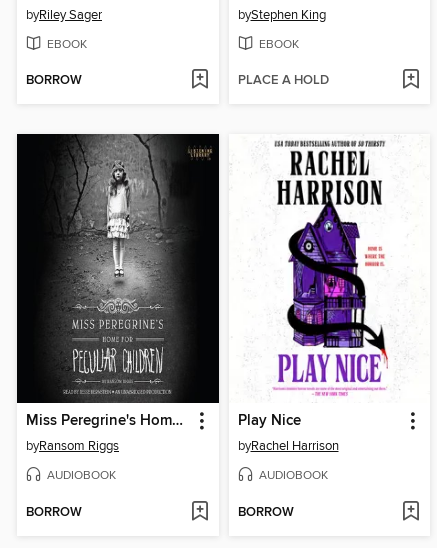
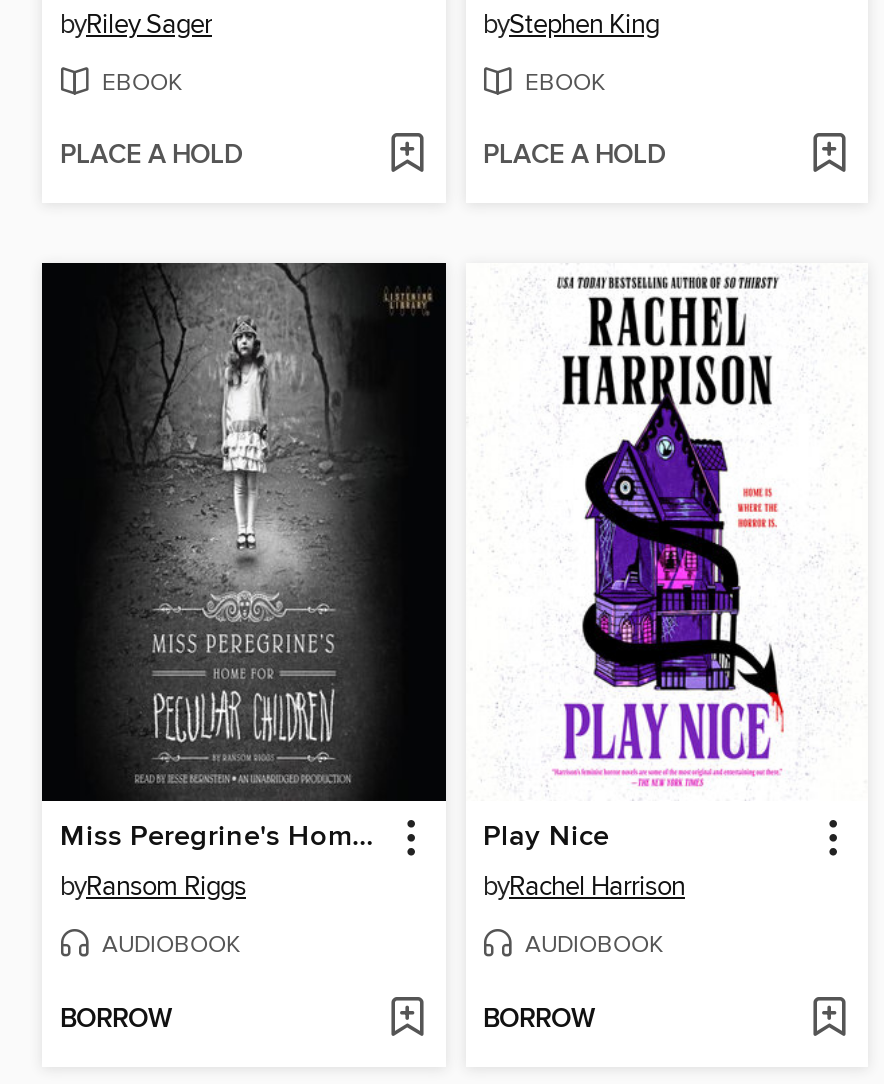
[26,72,82,89] BORROW -> [60,140,242,174] PLACE A HOLD

